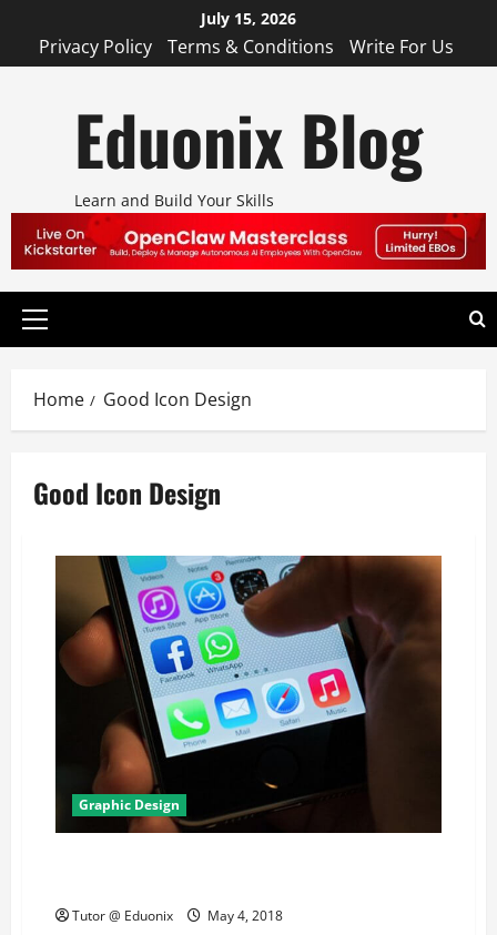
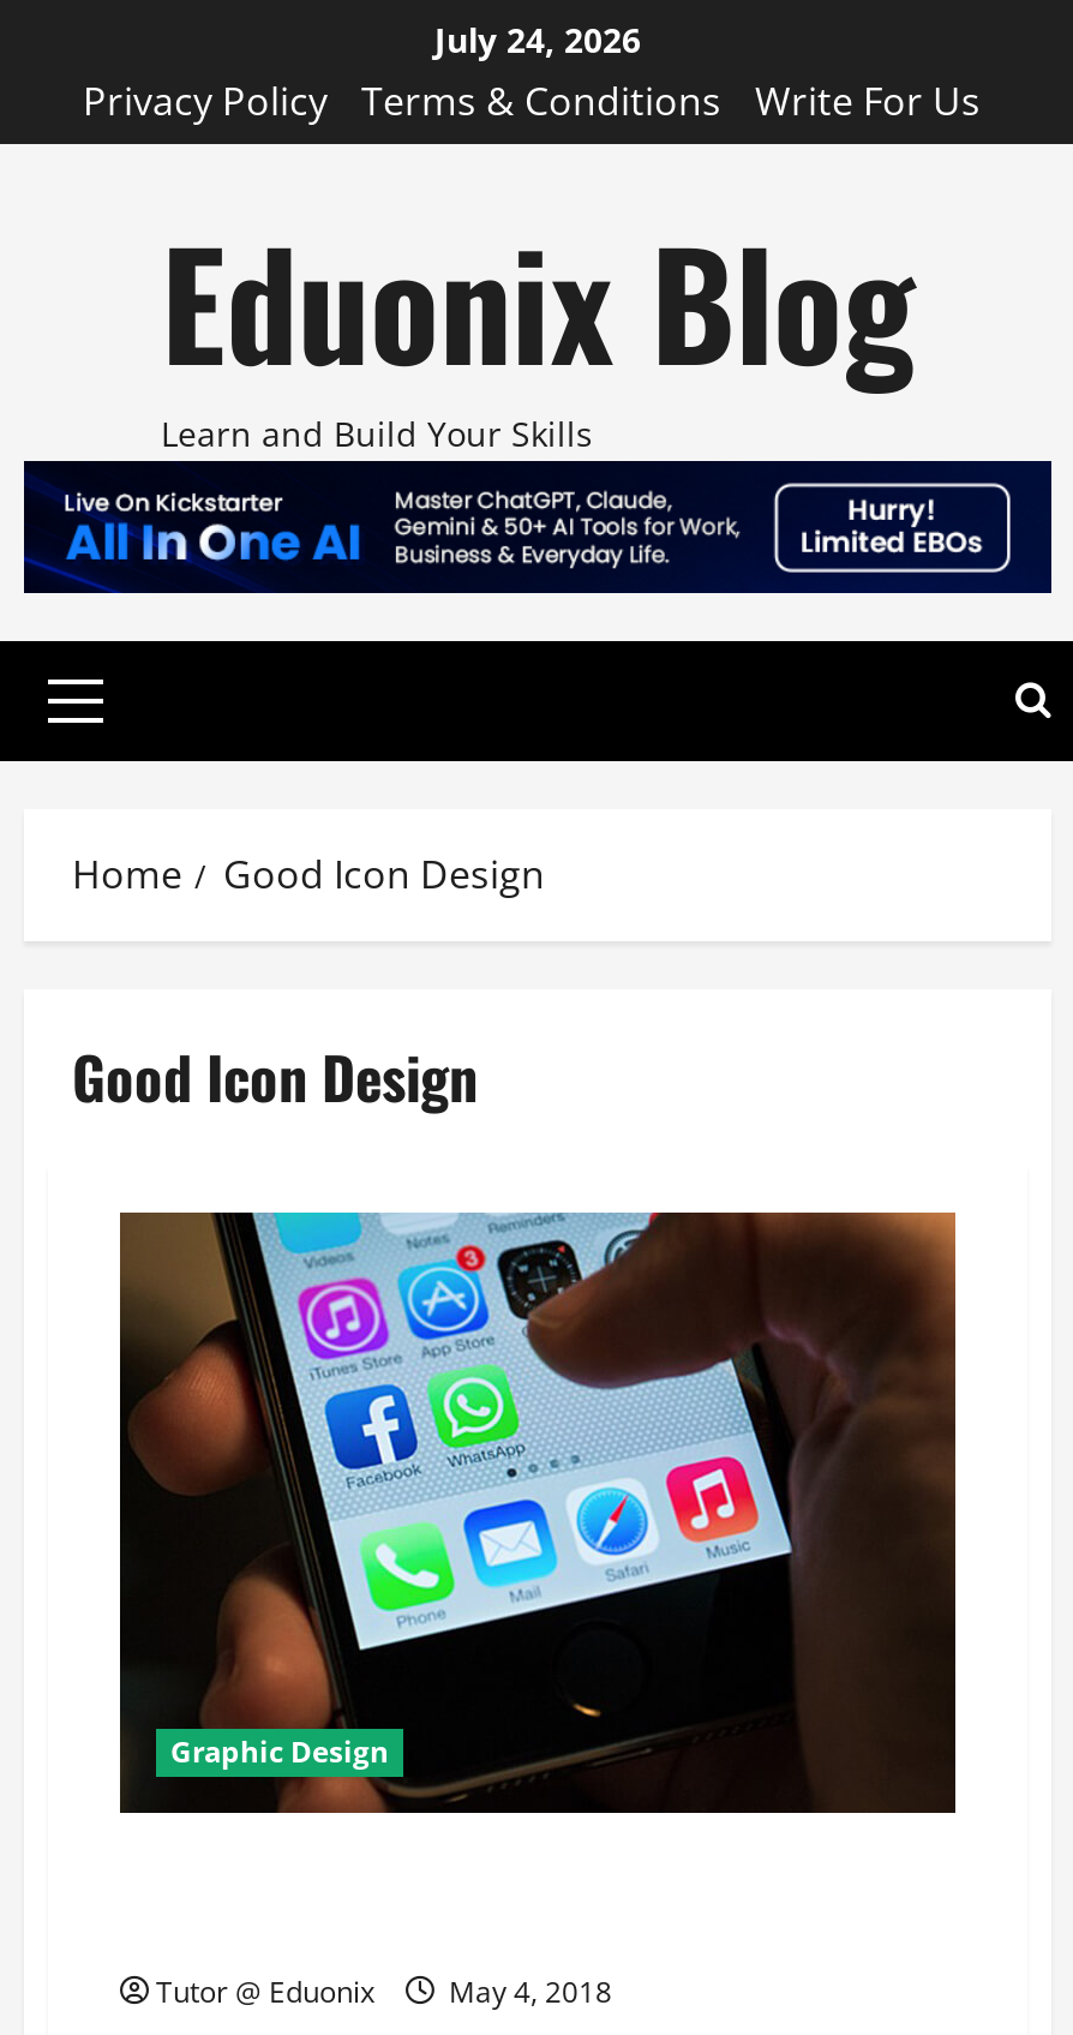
[201,8,296,29] July 15, 2026 -> [434,17,641,62] July 24, 2026
[10,212,487,271] [image] -> [22,459,1054,595] [image]

